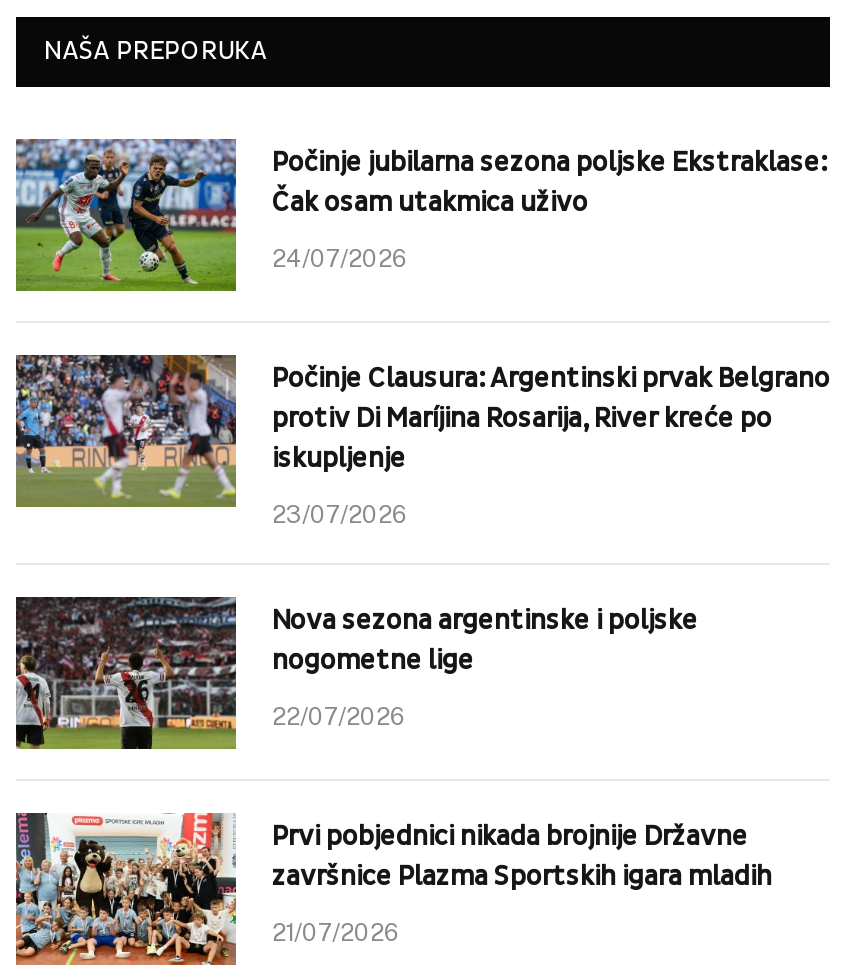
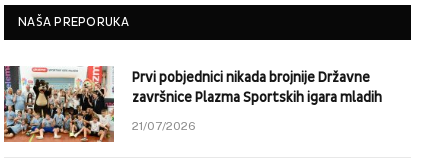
[16,137,826,293] [image] | Počinje jubilarna sezona poljske Ekstraklase: | Čak osam utakmica uživo | 24/07/2026 -> none
[14,353,830,731] [image] | Počinje Clausura: Argentinski prvak Belgrano | protiv Di Maríjina Rosarija, River kreće po | iskupljenje | 23/07/2026 | Nova sezona argentinske i poljske | nogometne lige | 22/07/2026 -> none
[14,595,238,751] [image] -> none

